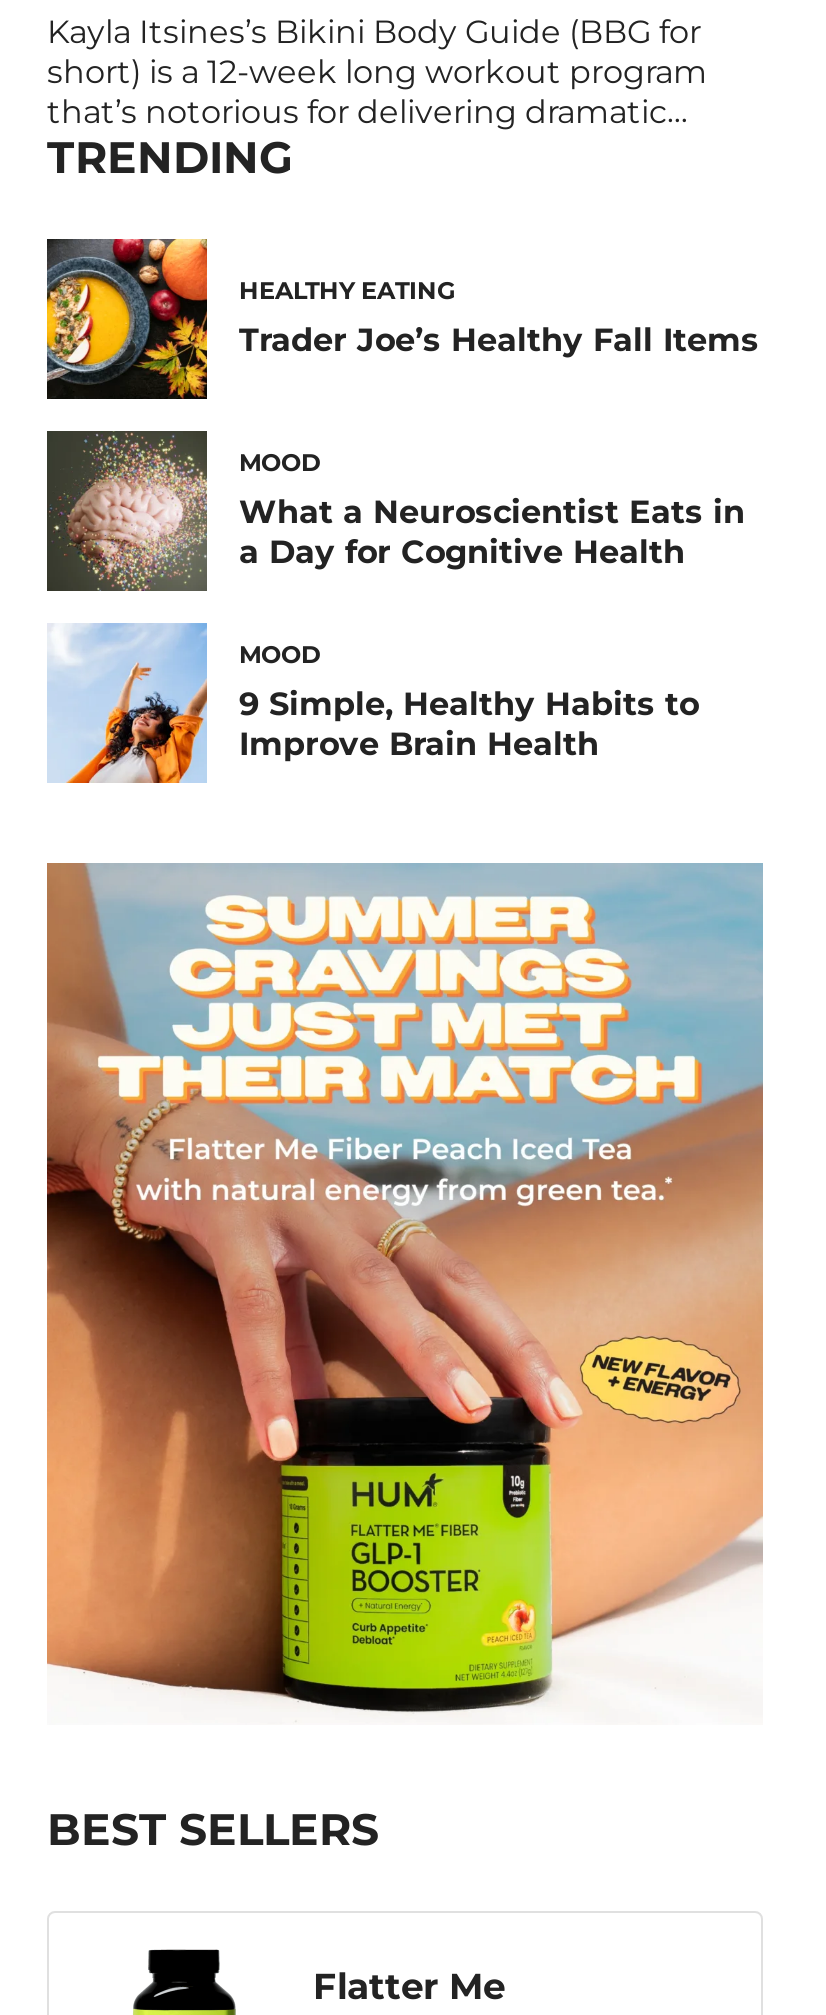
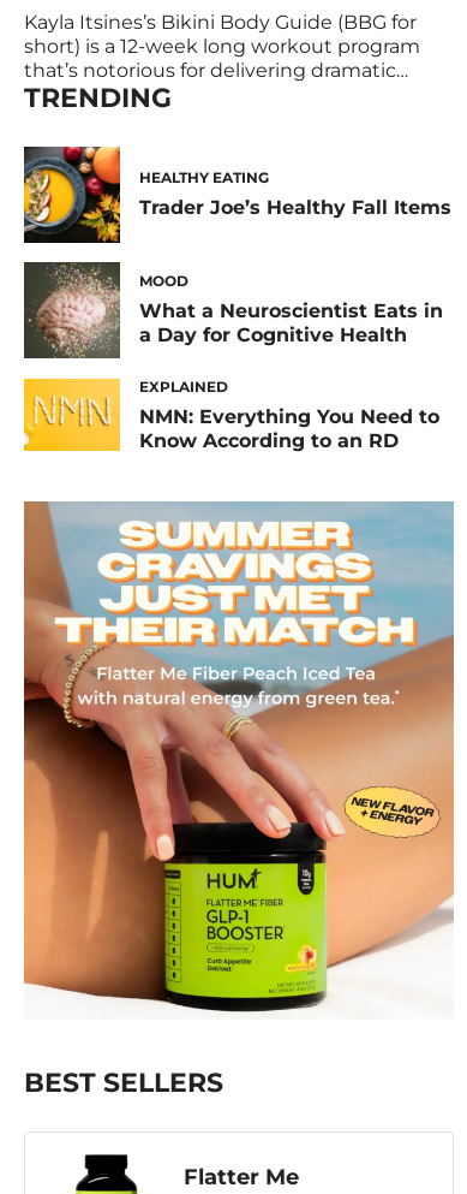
[47,621,699,785] [image] | MOOD | 9 Simple, Healthy Habits to | Improve Brain Health -> [23,377,439,453] [image] | EXPLAINED | NMN: Everything You Need to | Know According to an RD

